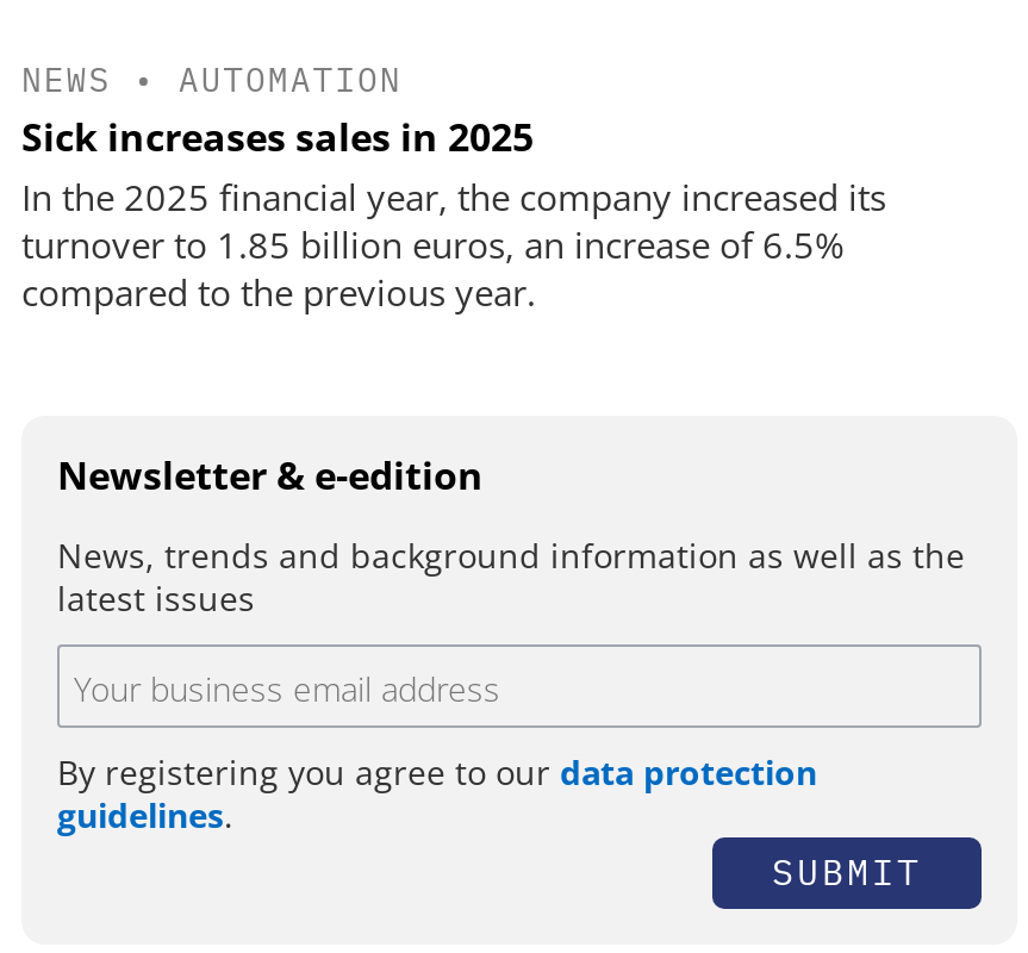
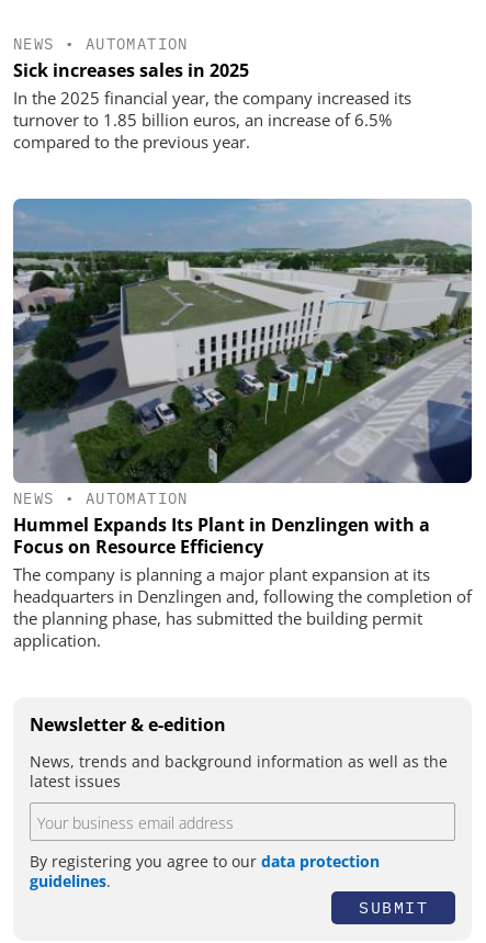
none -> [12,198,473,651] [image] | NEWS • AUTOMATION | Hummel Expands Its Plant in Denzlingen with a | Focus on Resource Efficiency | The company is planning a major plant expansion at its | headquarters in Denzlingen and, following the completion of | the planning phase, has submitted the building permit | application.

